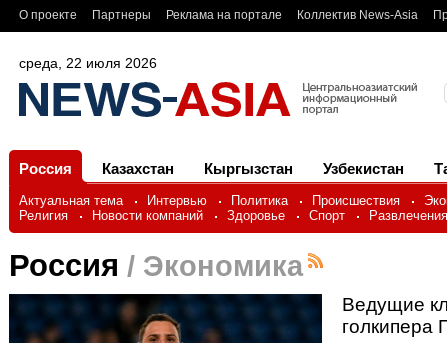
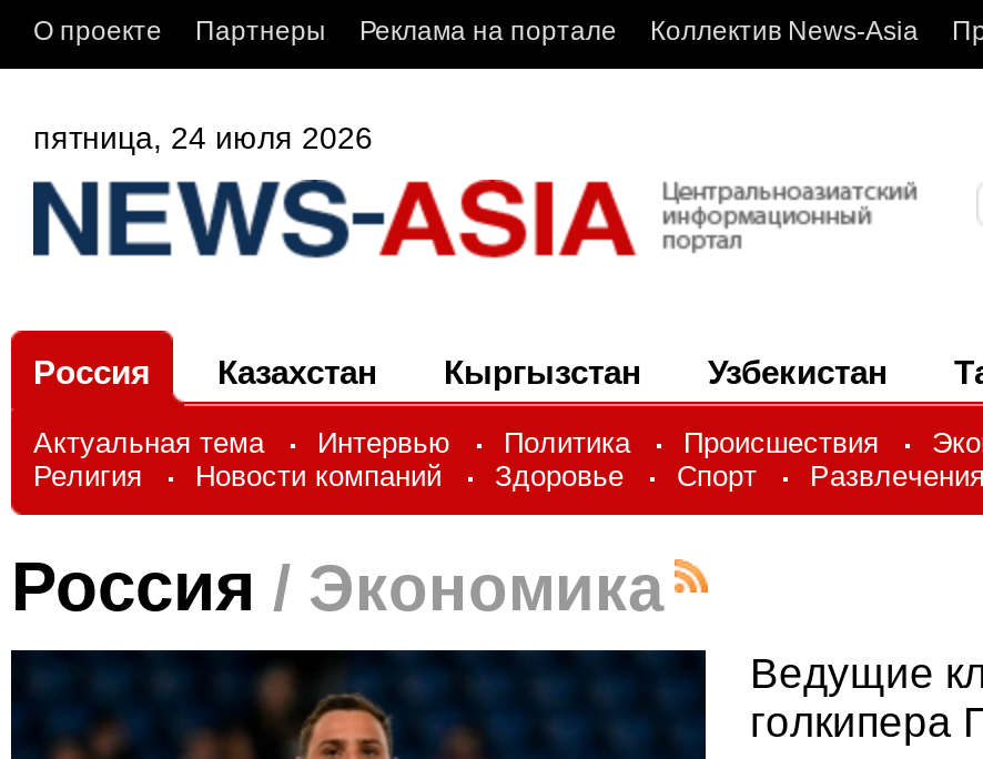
[19,55,157,71] среда, 22 июля 2026 -> [33,120,373,155] пятница, 24 июля 2026

